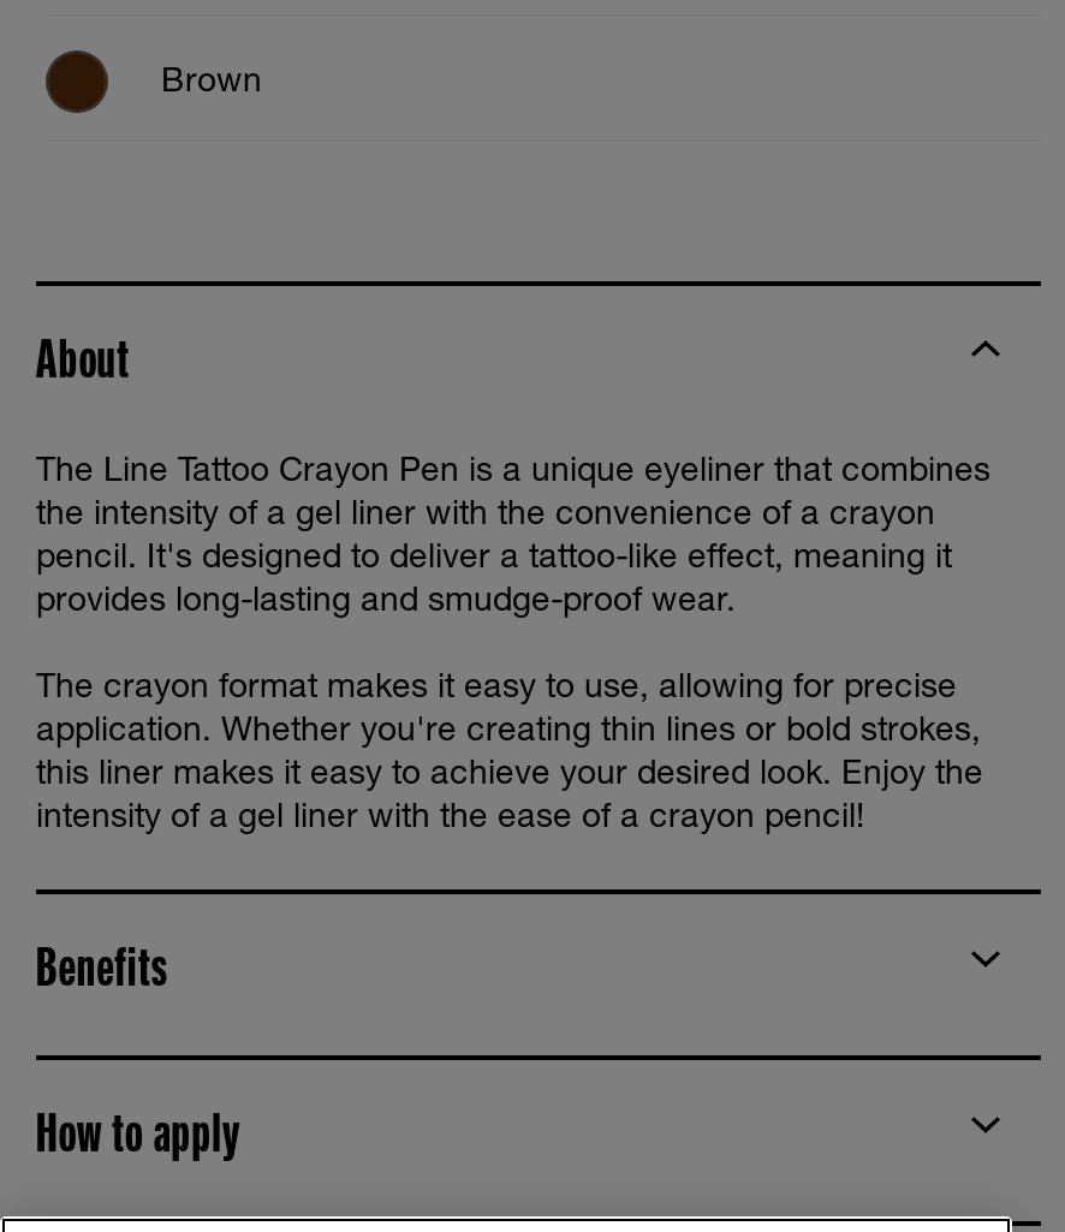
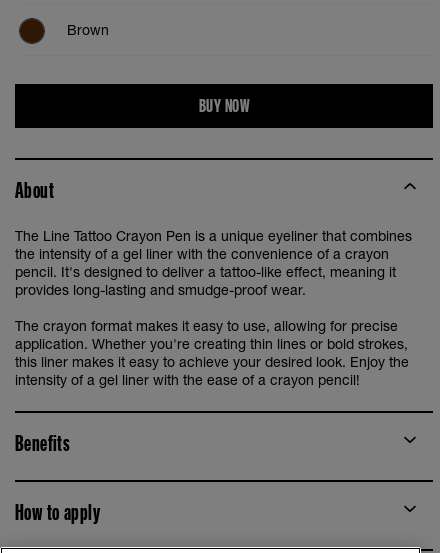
none -> [199,94,249,116] BUY NOW

